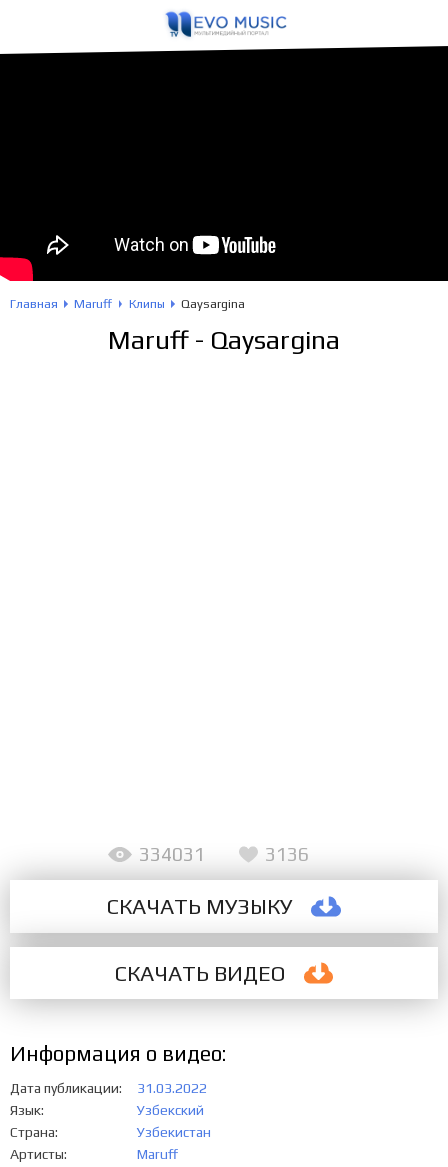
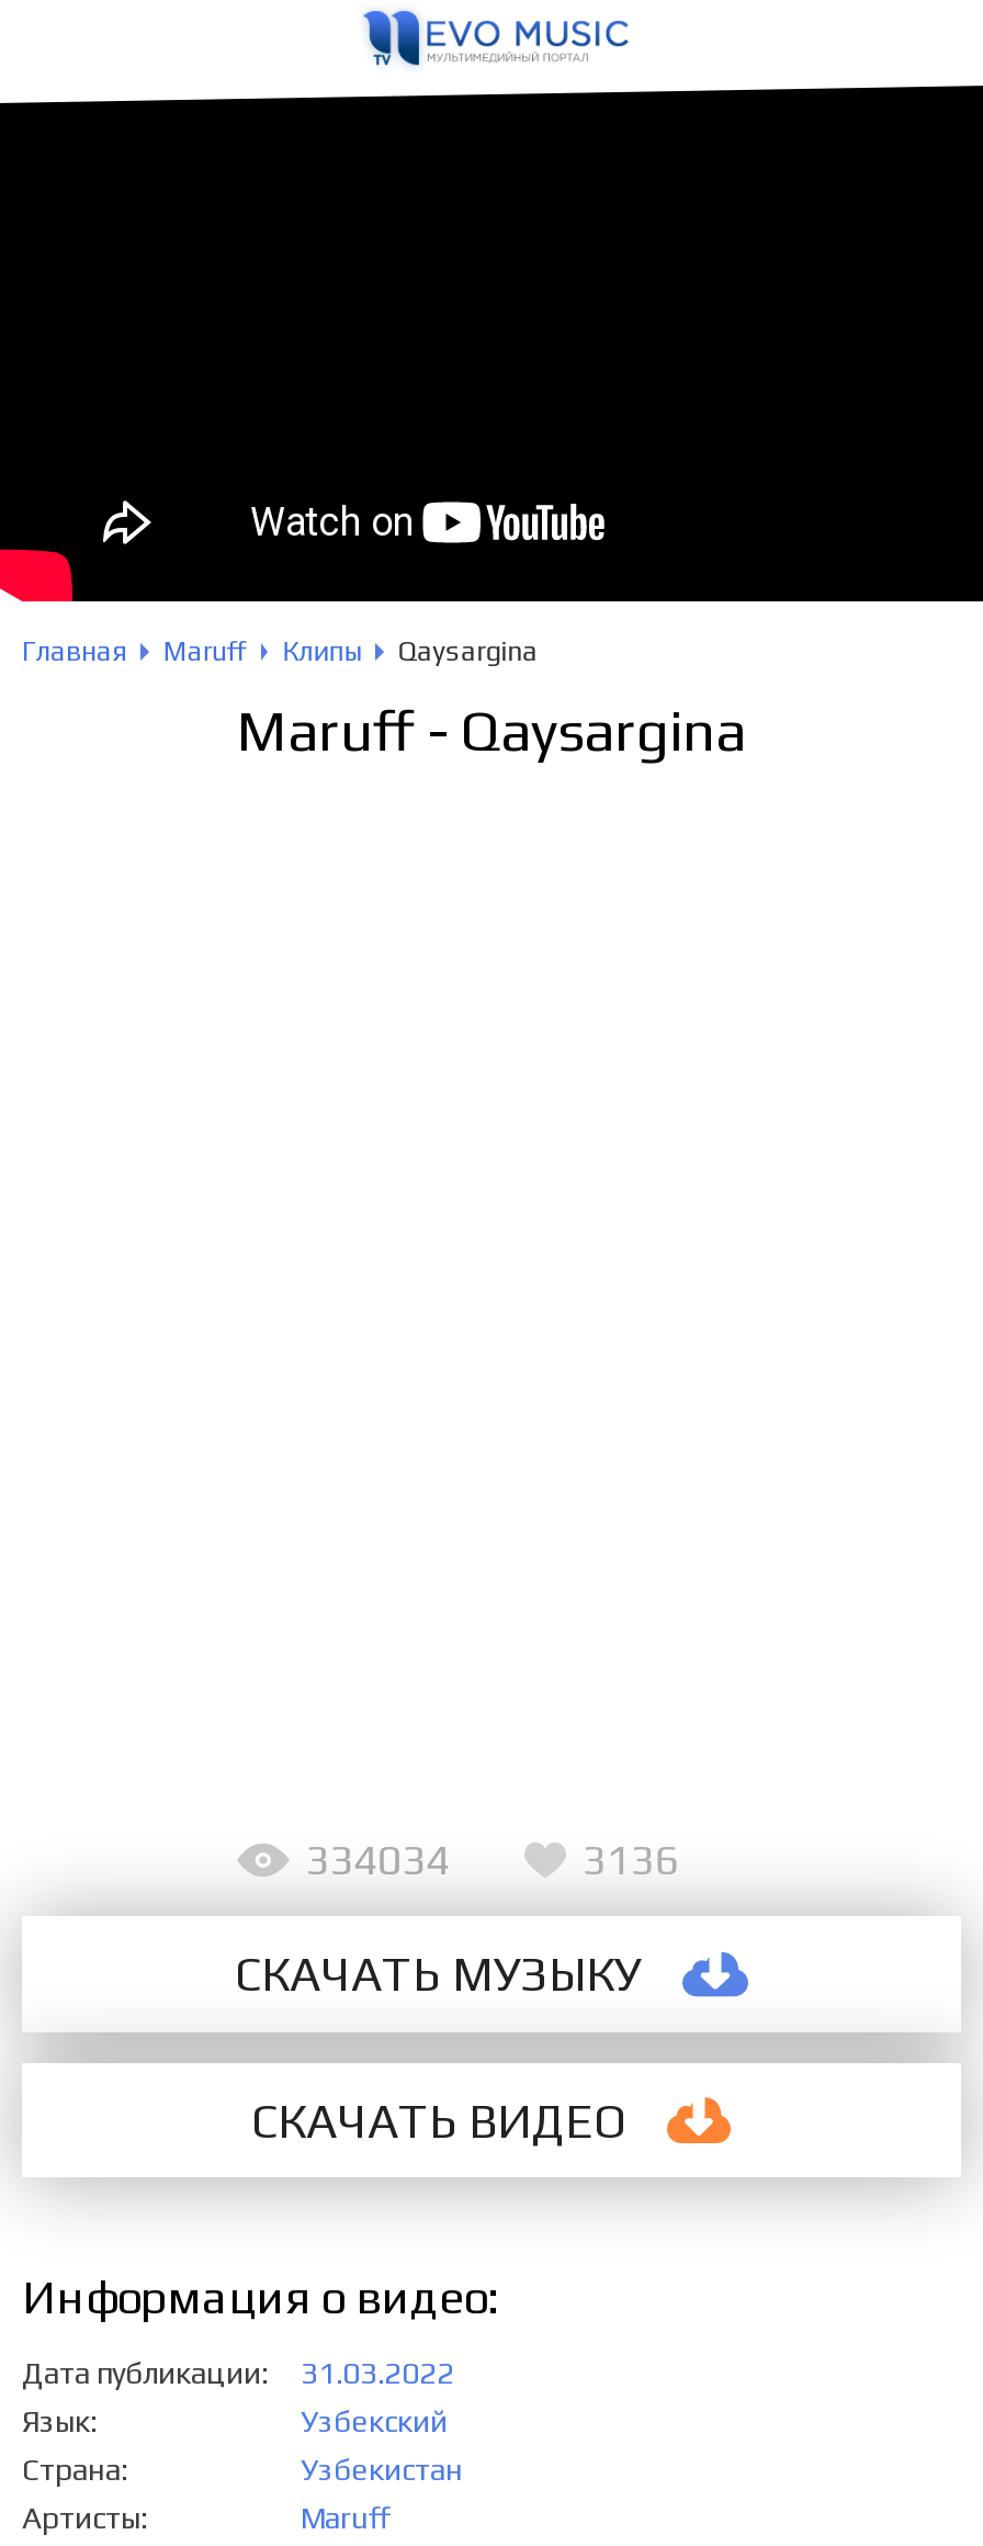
[139,843,205,865] 334031 -> [305,1834,450,1883] 334034

